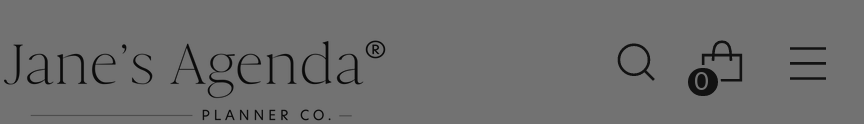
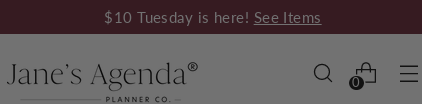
none -> [104,8,322,26] $10 Tuesday is here! See Items

